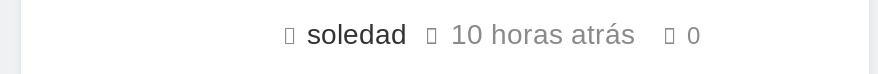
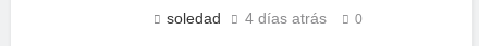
[307,18,701,50] soledad 10 horas atrás 0 -> [167,9,363,27] soledad 4 días atrás 0

